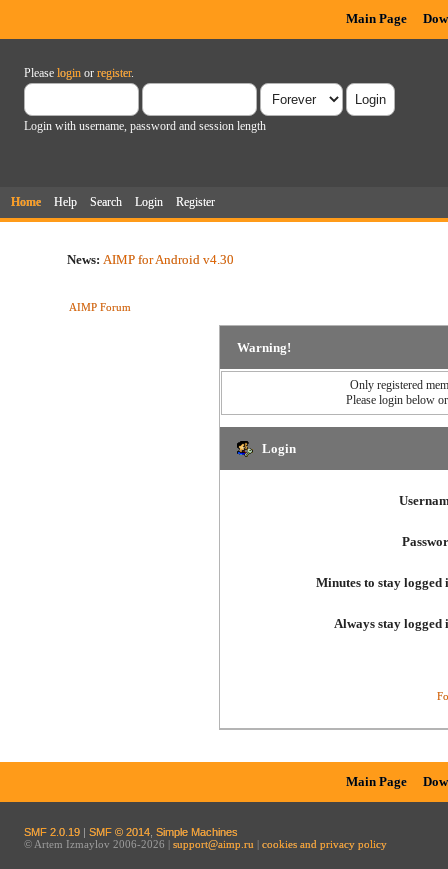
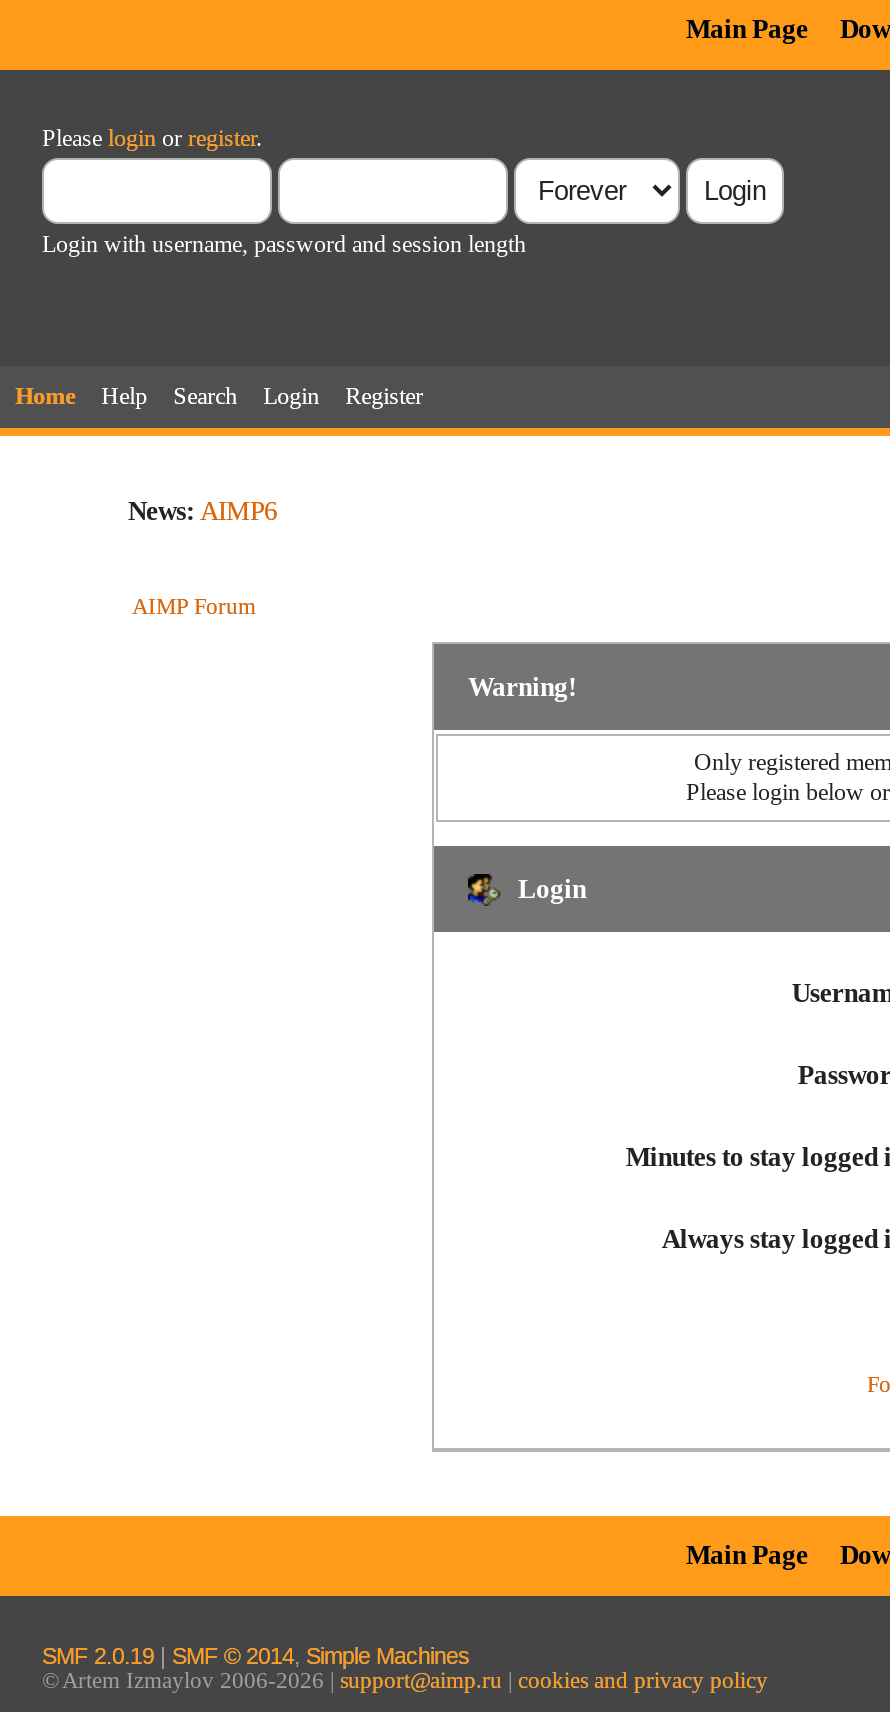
[67,252,234,267] News: AIMP for Android v4.30 -> [128,496,278,526] News: AIMP6

